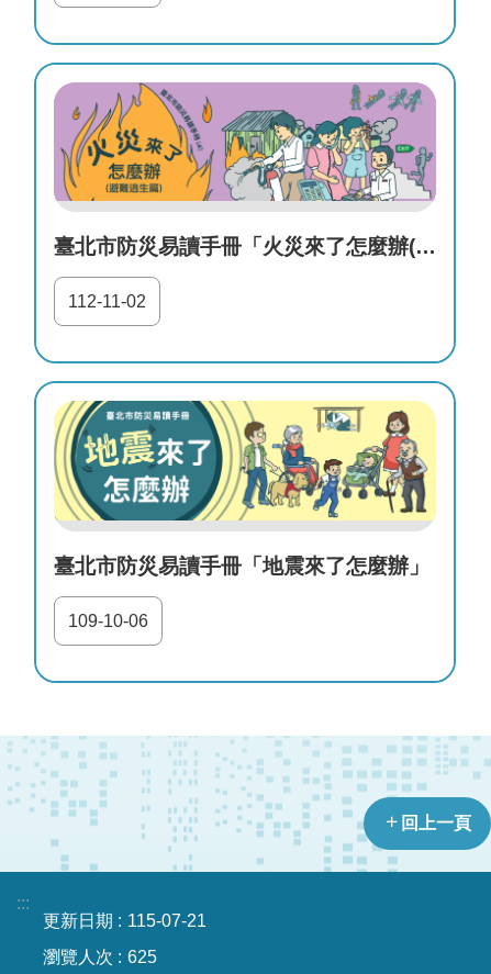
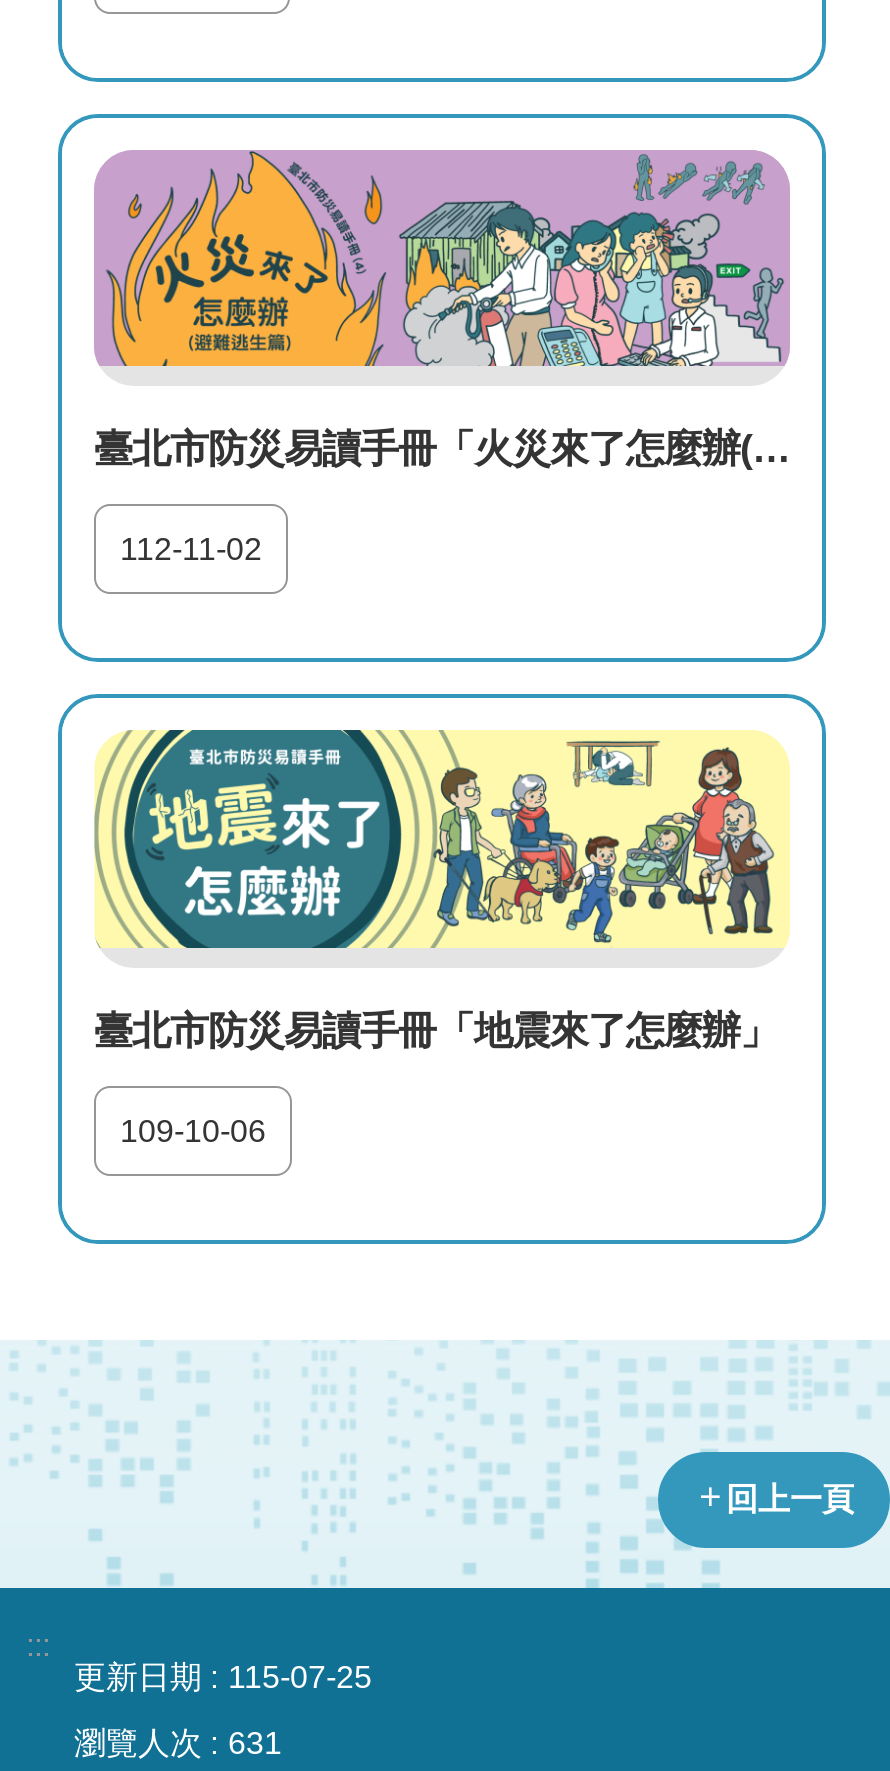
[127,911,207,930] 115-07-21 -> [228,1659,372,1693] 115-07-25
[43,947,157,966] 瀏覽人次 625 -> [74,1725,282,1759] 瀏覽人次 631

